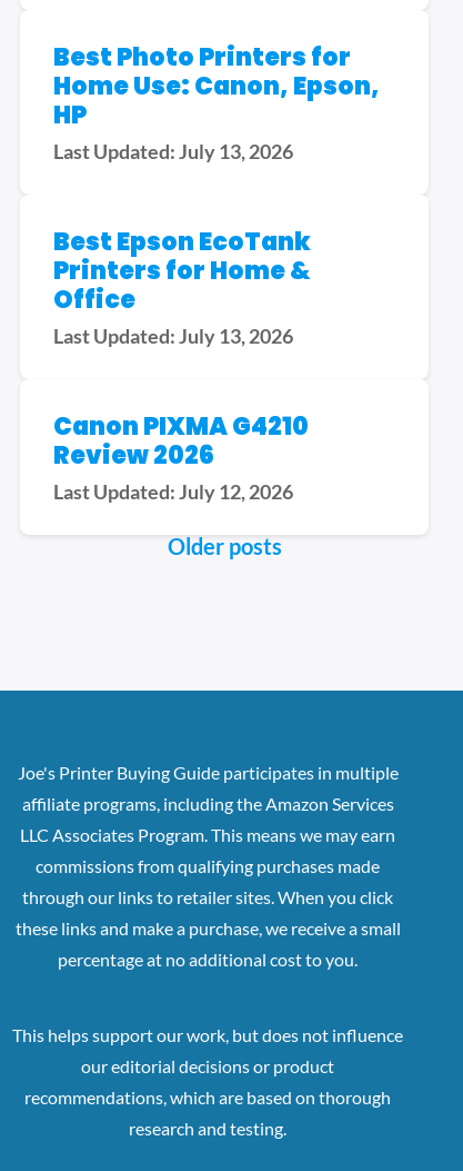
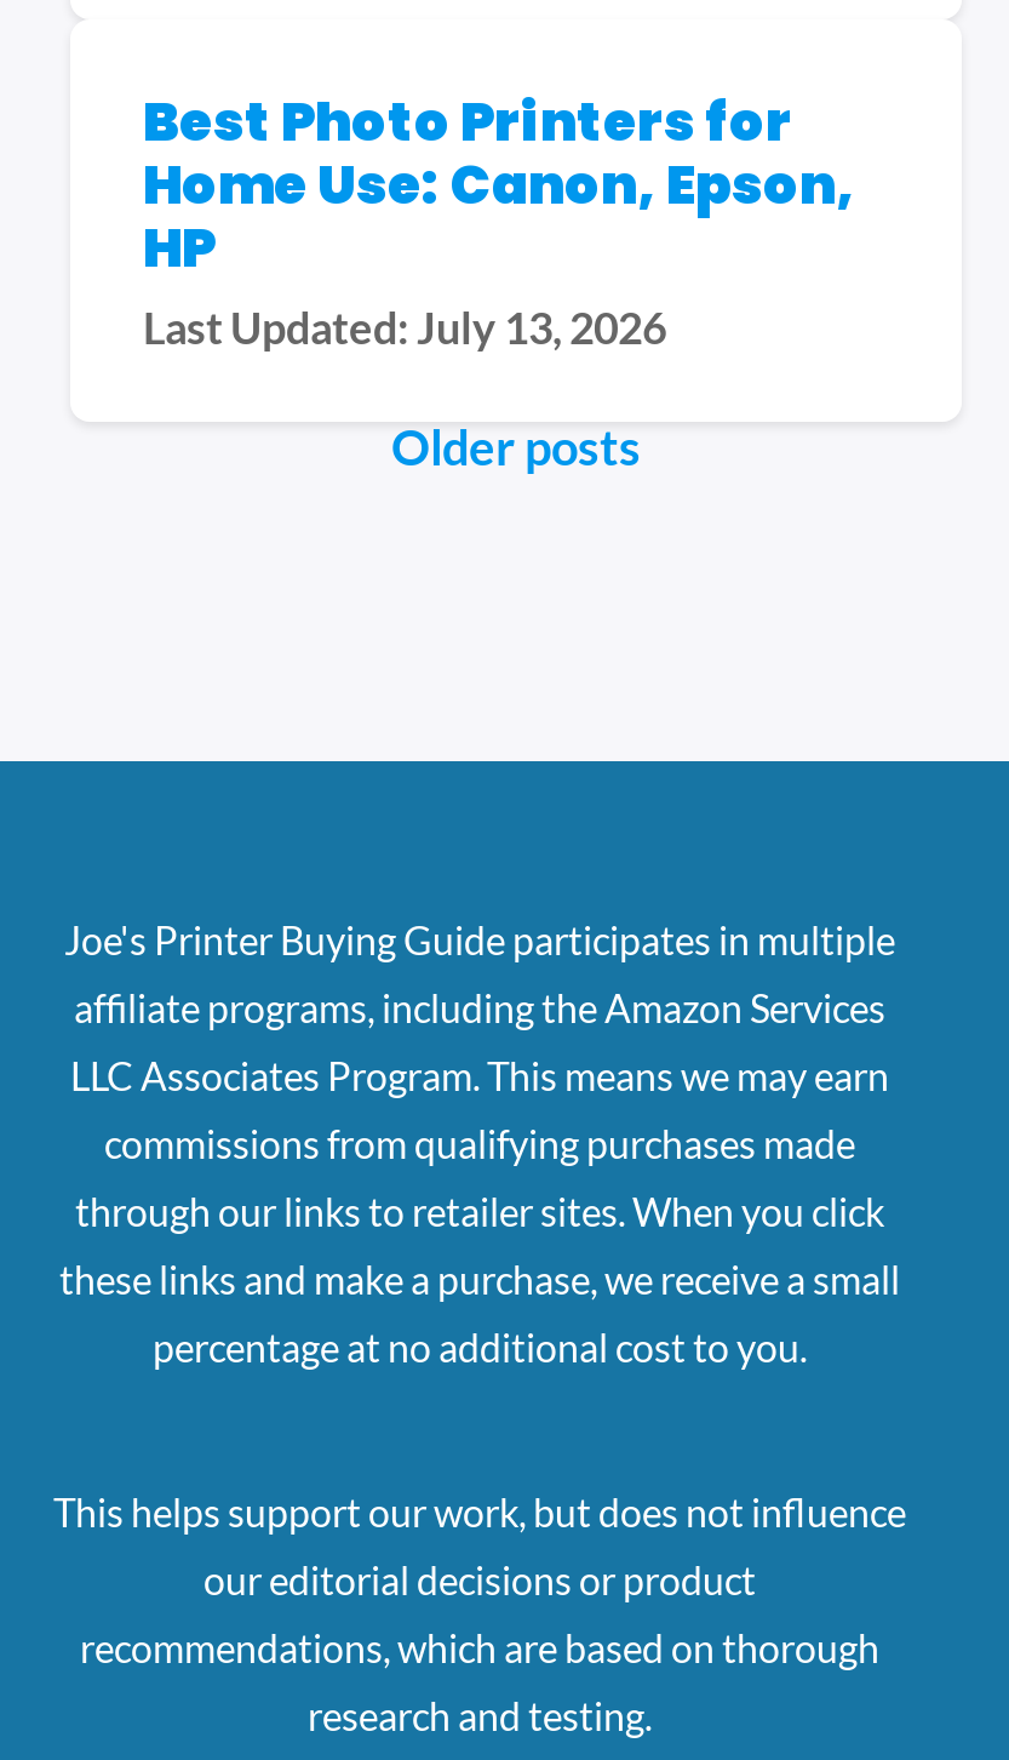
[53,225,311,504] Best Epson EcoTank | Printers for Home & | Office | Last Updated: July 13, 2026 | Canon PIXMA G4210 | Review 2026 | Last Updated: July 12, 2026 -> none

